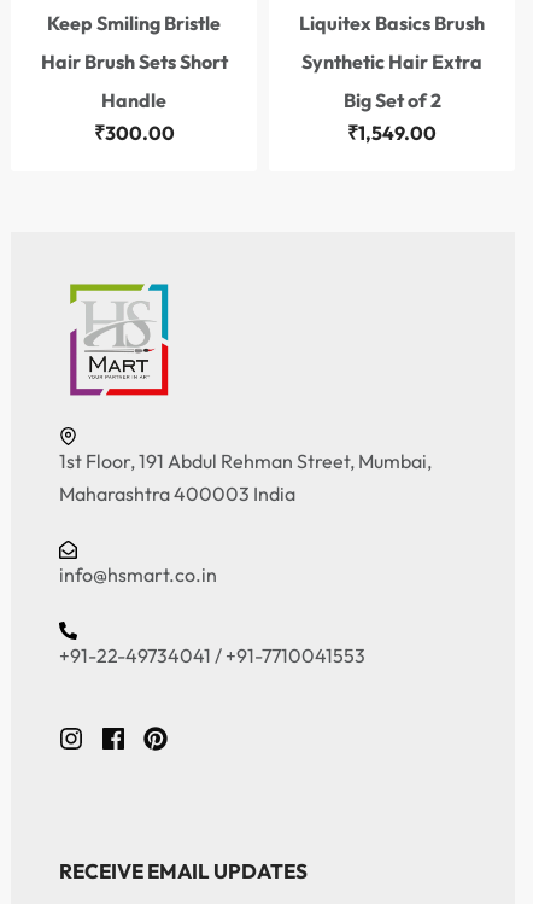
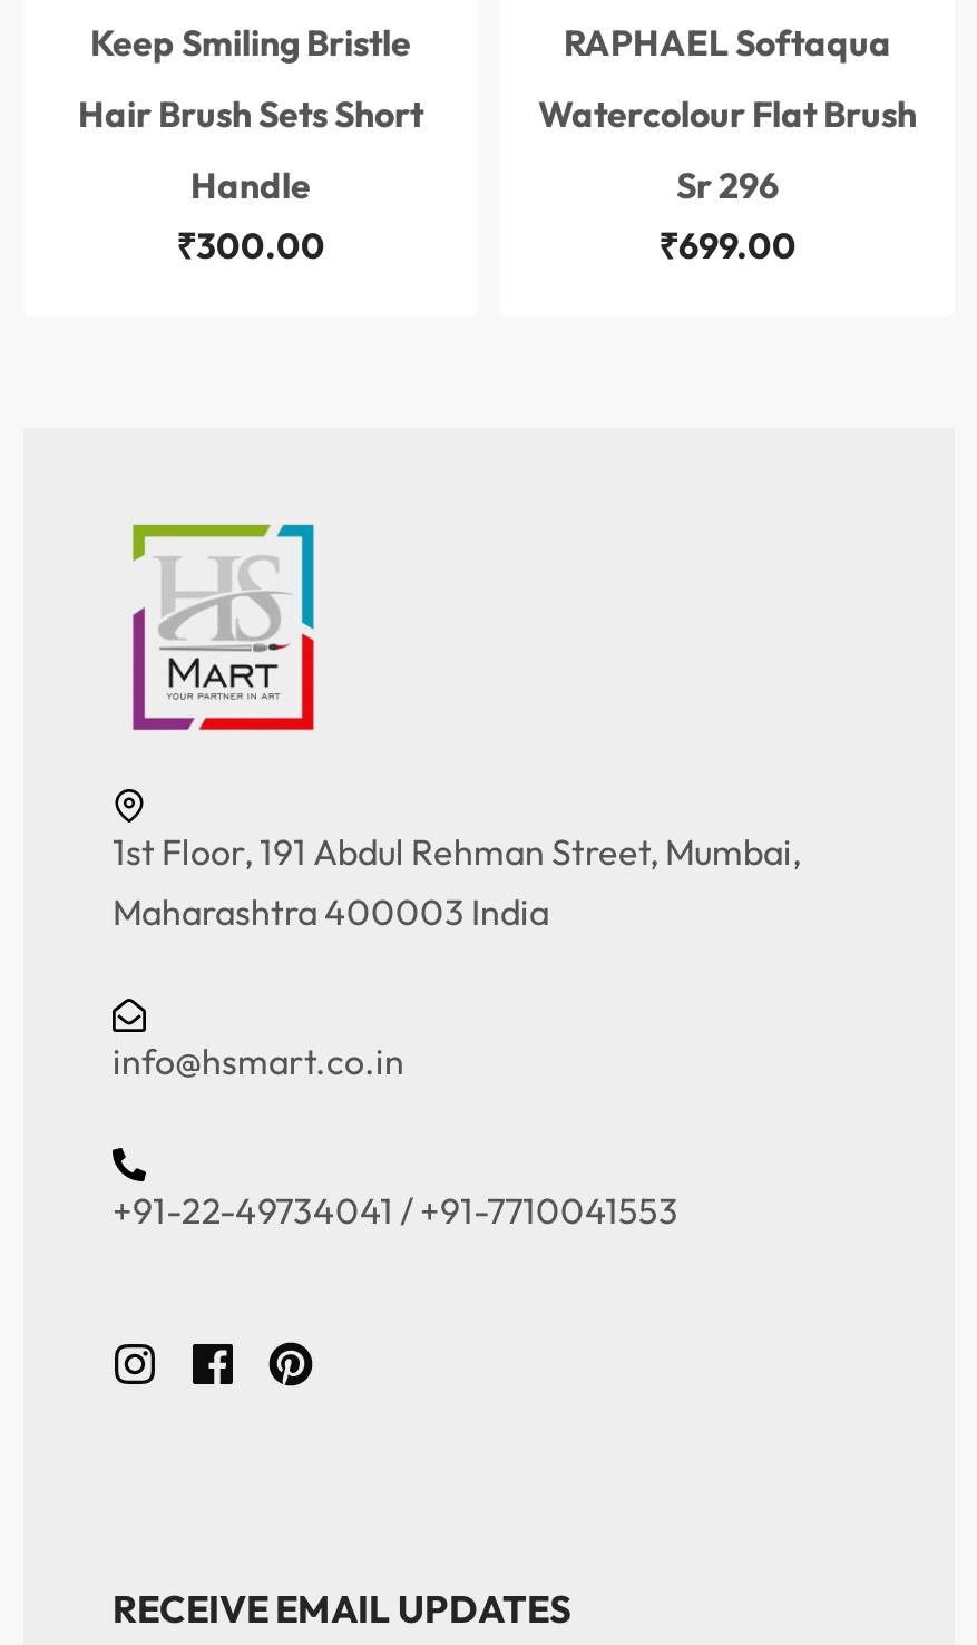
[299,11,485,35] Liquitex Basics Brush -> [564,21,891,66] RAPHAEL Softaqua
[301,50,482,74] Synthetic Hair Extra -> [538,92,917,137] Watercolour Flat Brush
[343,89,441,145] Big Set of 2 | ₹1,549.00 -> [658,164,797,268] Sr 296 | ₹699.00

